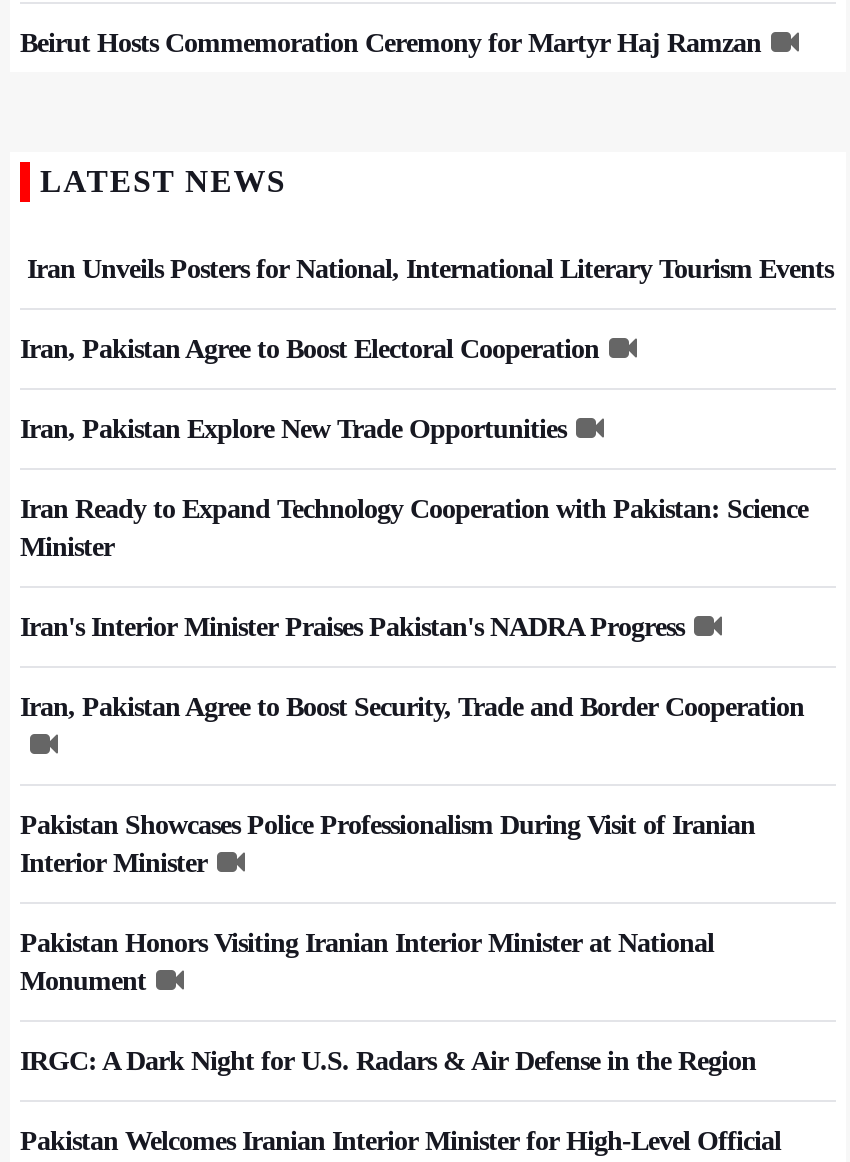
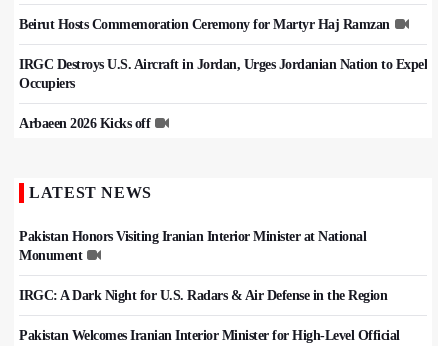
none -> [19,57,427,131] IRGC Destroys U.S. Aircraft in Jordan, Urges Jordanian Nation to Expel | Occupiers | Arbaeen 2026 Kicks off
moved [40,164,286,198] -> [29,184,152,201]: LATEST NEWS
[20,254,833,722] Iran Unveils Posters for National, International Literary Tourism Events | Iran, Pakistan Agree to Boost Electoral Cooperation | Iran, Pakistan Explore New Trade Opportunities | Iran Ready to Expand Technology Cooperation with Pakistan: Science | Minister | Iran's Interior Minister Praises Pakistan's NADRA Progress | Iran, Pakistan Agree to Boost Security, Trade and Border Cooperation -> none
[20,810,755,878] Pakistan Showcases Police Professionalism During Visit of Iranian | Interior Minister -> none

